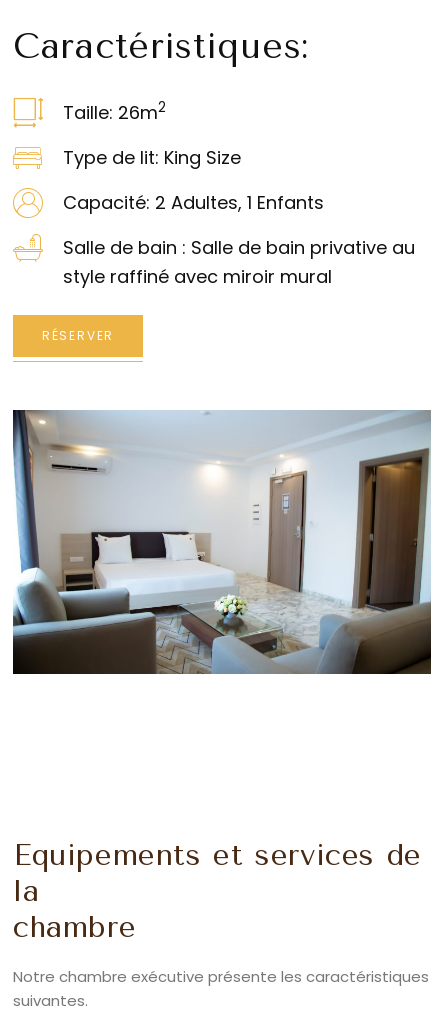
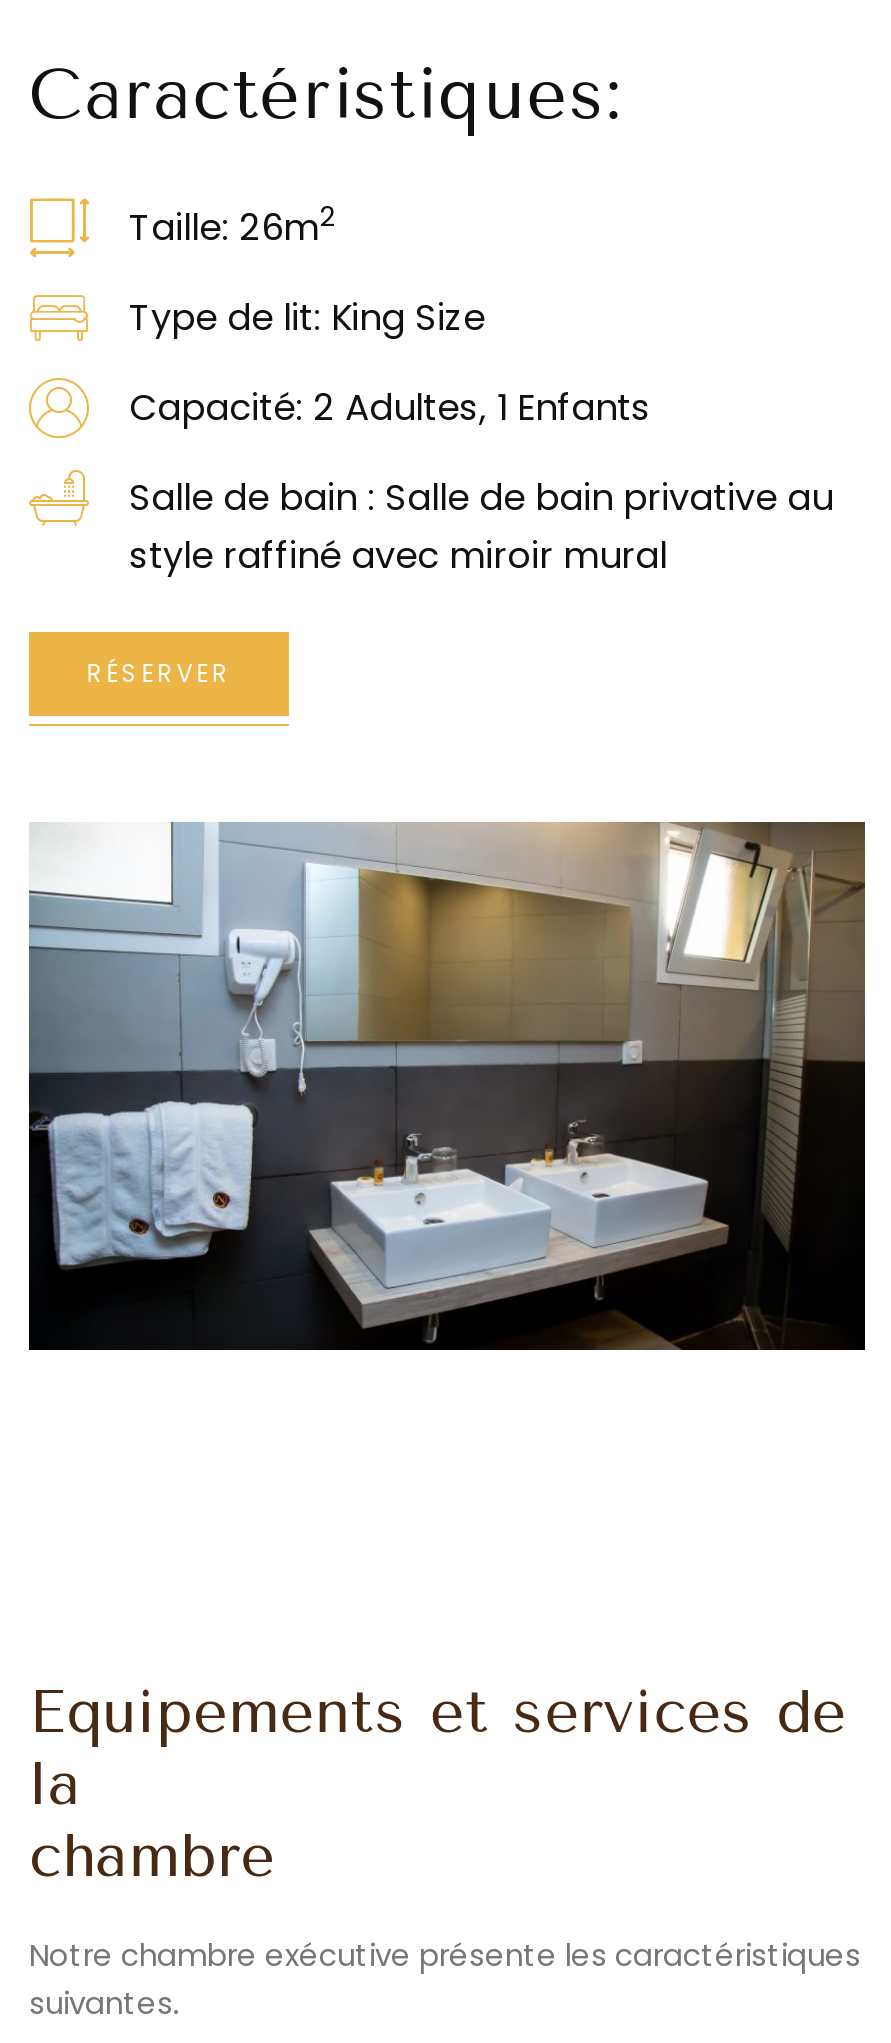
[12,409,432,675] [image] -> [27,822,867,1352] [image]

